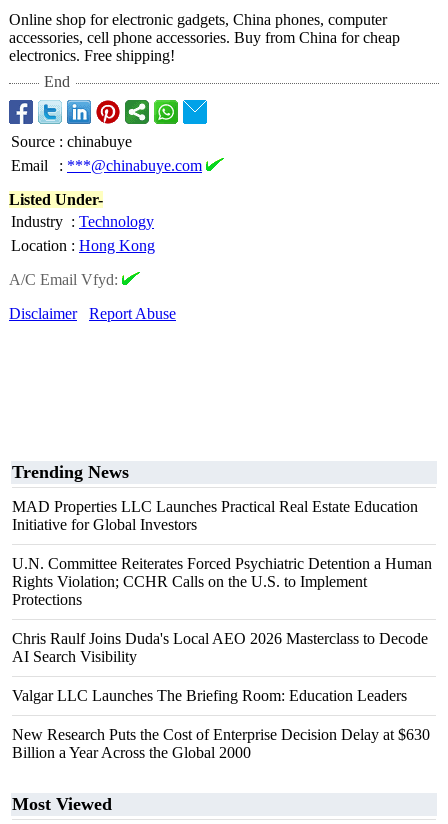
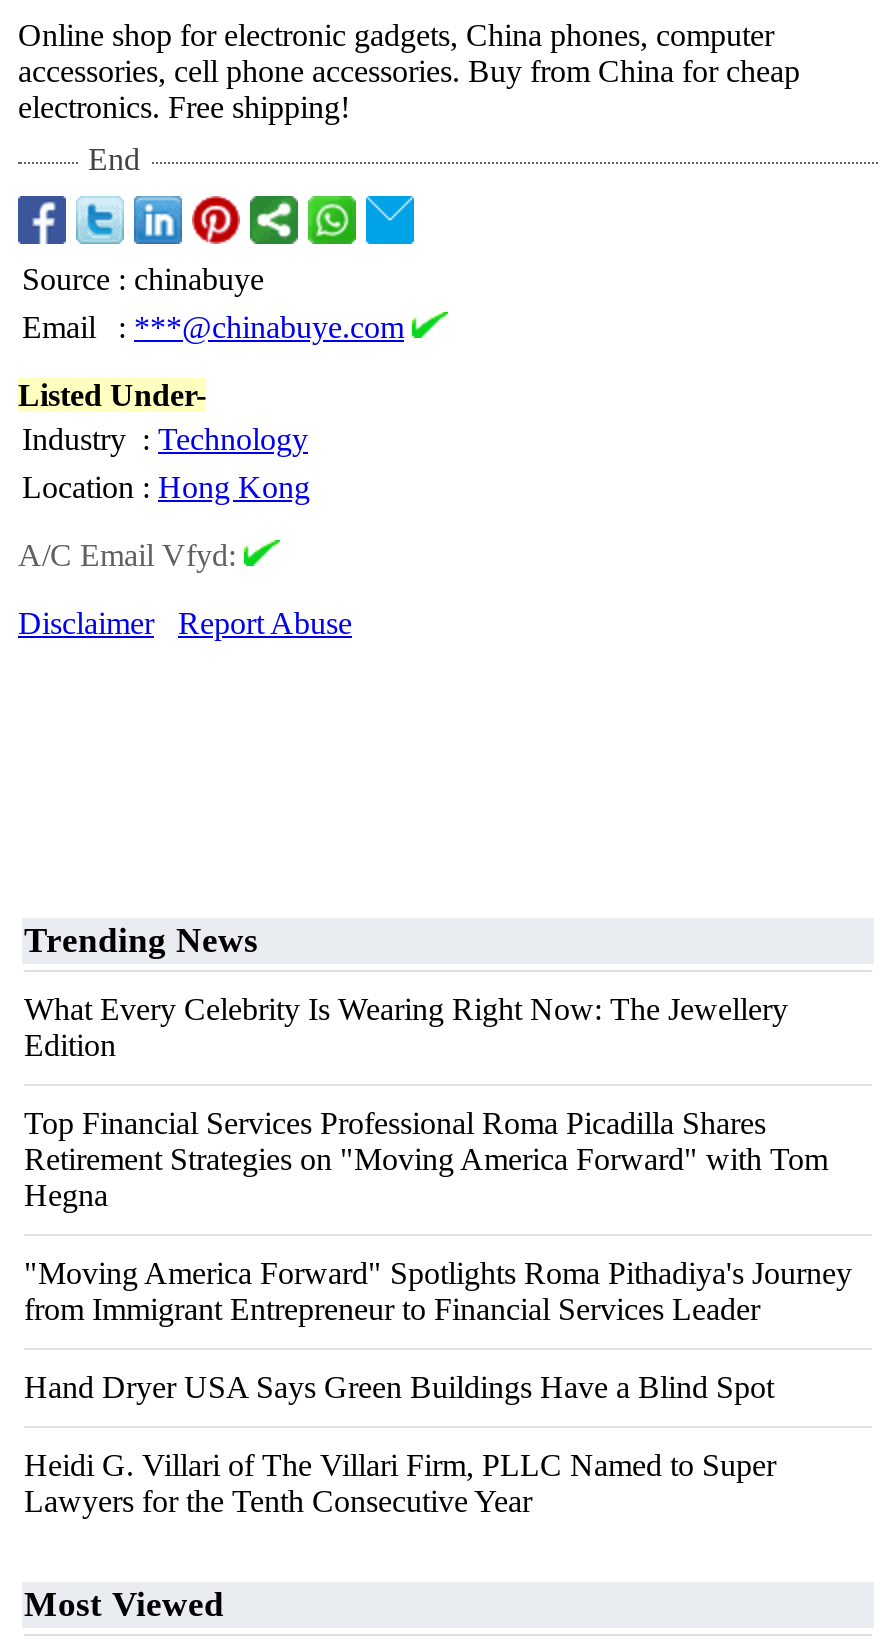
[12,498,418,533] MAD Properties LLC Launches Practical Real Estate Education | Initiative for Global Investors -> [24,992,788,1062] What Every Celebrity Is Wearing Right Now: The Jewellery | Edition
[12,555,432,608] U.N. Committee Reiterates Forced Psychiatric Detention a Human | Rights Violation; CCHR Calls on the U.S. to Implement | Protections -> [24,1106,828,1212] Top Financial Services Professional Roma Picadilla Shares | Retirement Strategies on "Moving America Forward" with Tom | Hegna
[12,630,428,665] Chris Raulf Joins Duda's Local AEO 2026 Masterclass to Decode | AI Search Visibility -> [24,1256,852,1326] "Moving America Forward" Spotlights Roma Pithadiya's Journey | from Immigrant Entrepreneur to Financial Services Leader
[12,687,407,704] Valgar LLC Launches The Briefing Room: Education Leaders -> [24,1370,774,1404] Hand Dryer USA Says Green Buildings Have a Blind Spot
[12,726,430,761] New Research Puts the Cost of Enterprise Decision Delay at $630 | Billion a Year Across the Global 2000 -> [24,1448,776,1518] Heidi G. Villari of The Villari Firm, PLLC Named to Super | Lawyers for the Tenth Consecutive Year

